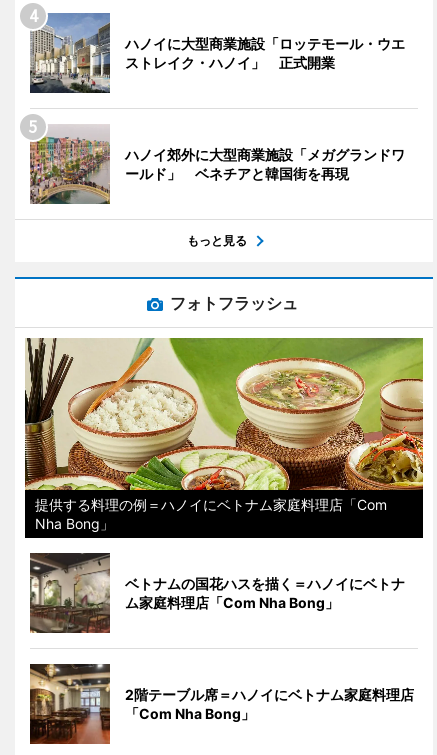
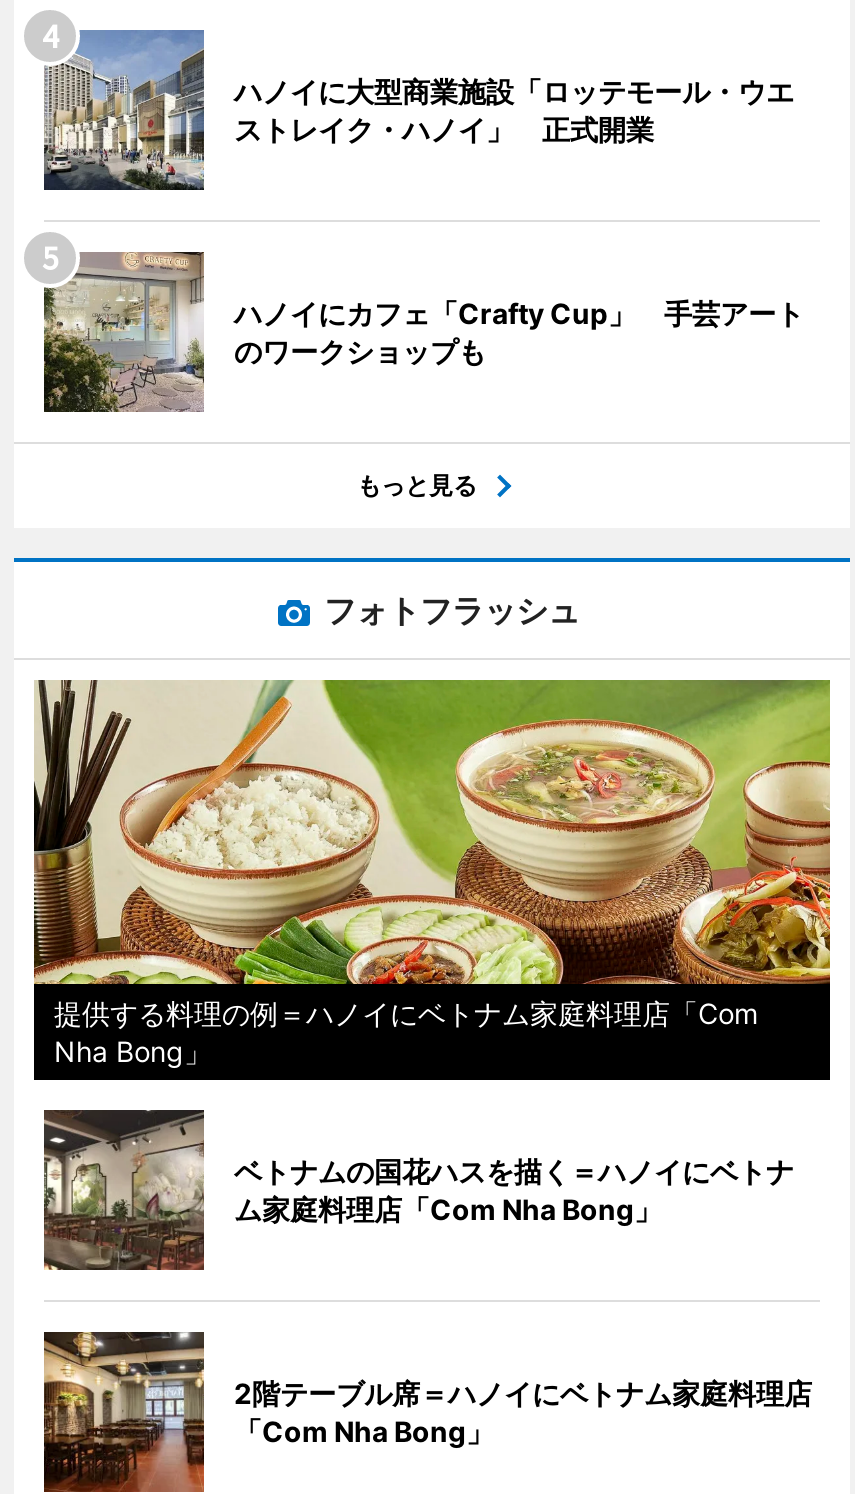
[29,124,405,204] [image] | ハノイ郊外に大型商業施設「メガグランドワ | ールド」 ベネチアと韓国街を再現 -> [42,250,804,412] [image] | ハノイにカフェ「Crafty Cup」 手芸アート | のワークショップも

